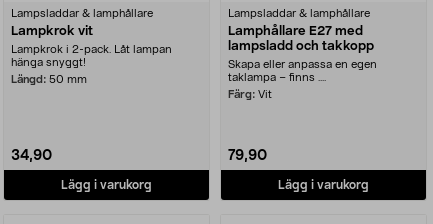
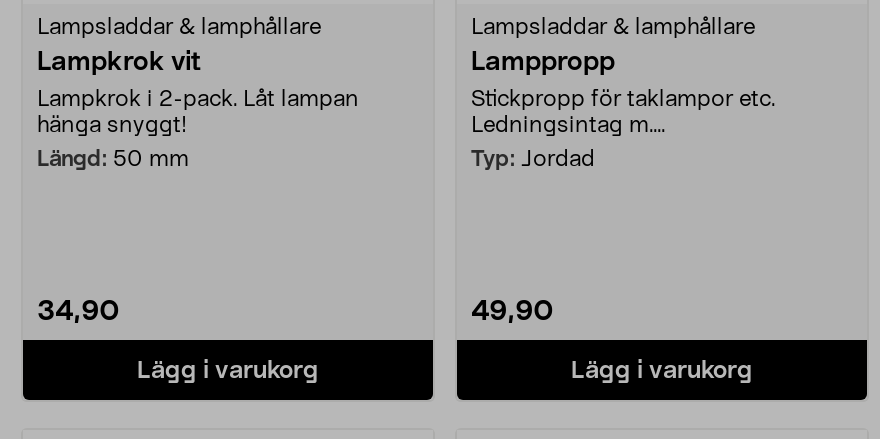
[228,25,374,53] Lamphållare E27 med | lampsladd och takkopp -> [471,50,615,76] Lamppropp
[228,59,377,83] Skapa eller anpassa en egen | taklampa – finns .... -> [471,88,775,136] Stickpropp för taklampor etc. | Ledningsintag m....
[228,89,272,100] Färg: Vit -> [471,148,595,170] Typ: Jordad
[228,149,267,163] 79,90 -> [471,298,553,326] 49,90

